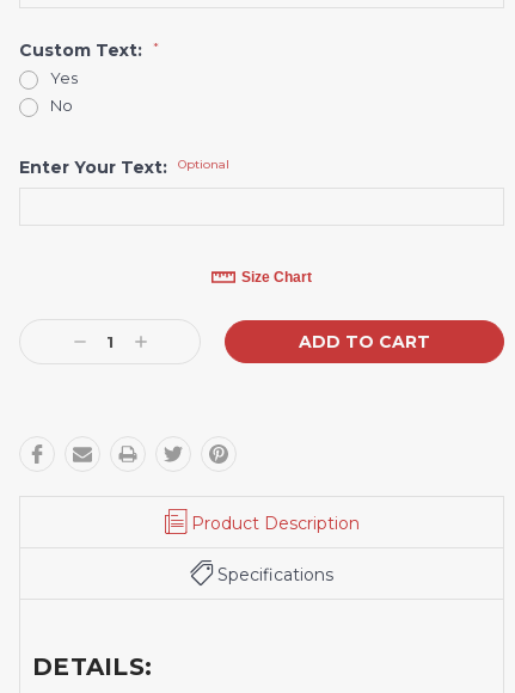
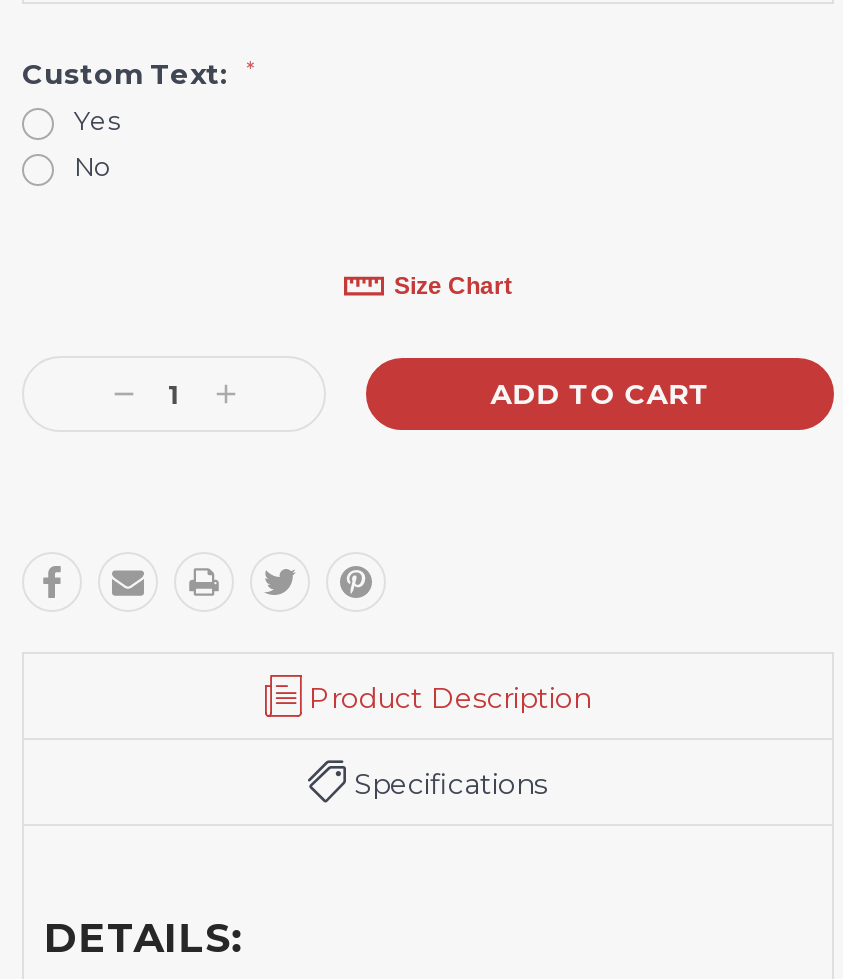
[19,156,229,178] Enter Your Text: Optional -> none

